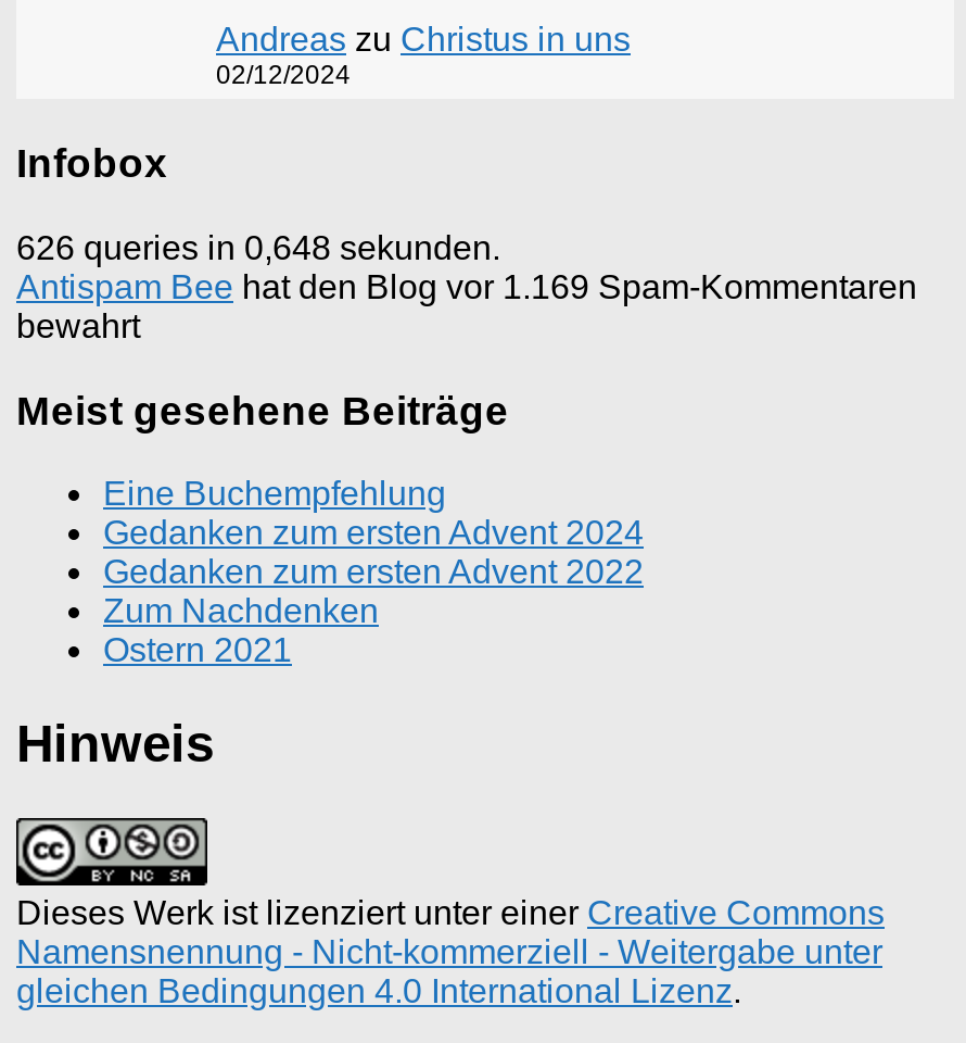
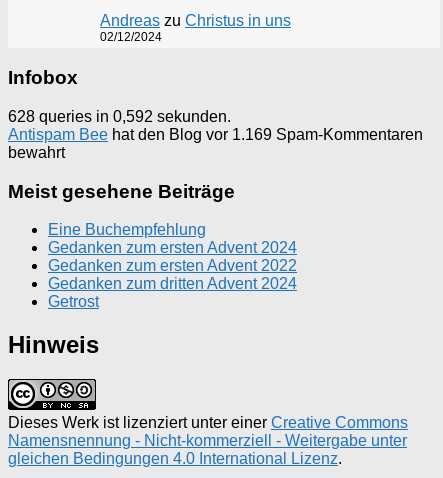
[16,229,500,266] 626 queries in 0,648 sekunden. -> [8,108,231,125] 628 queries in 0,592 sekunden.
[103,593,379,669] Zum Nachdenken | Ostern 2021 -> [48,275,297,310] Gedanken zum dritten Advent 2024 | Getrost

